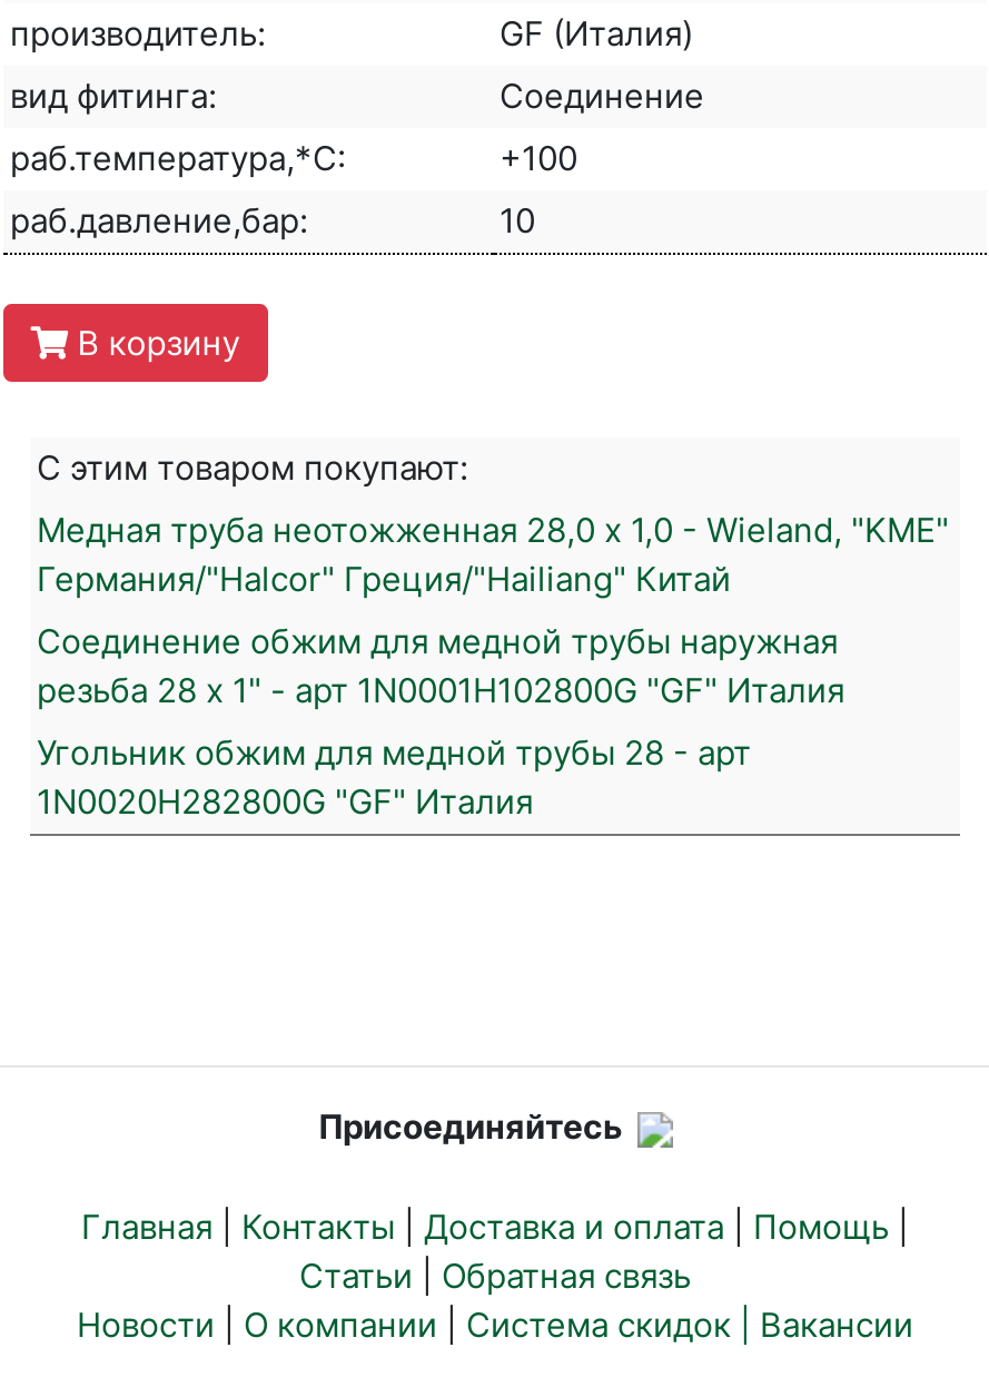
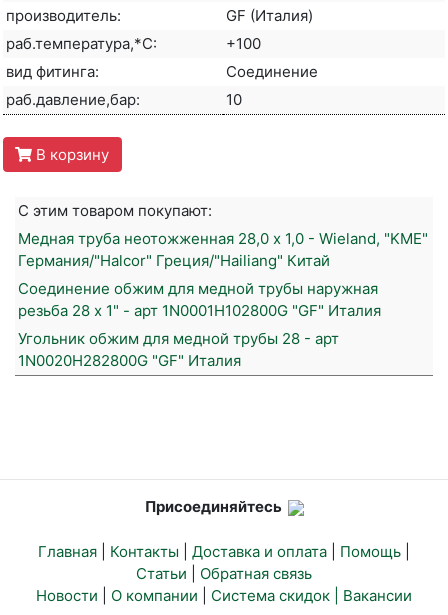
moved [10,75,704,117] -> [6,62,318,81]: вид фитинга: | Соединение
moved [10,137,577,179] -> [6,34,261,53]: раб.температура,*С: | +100

